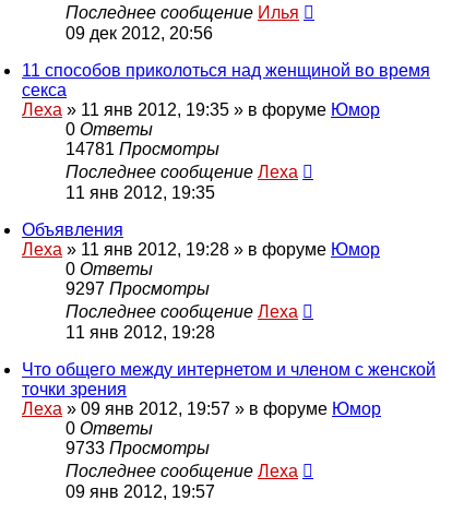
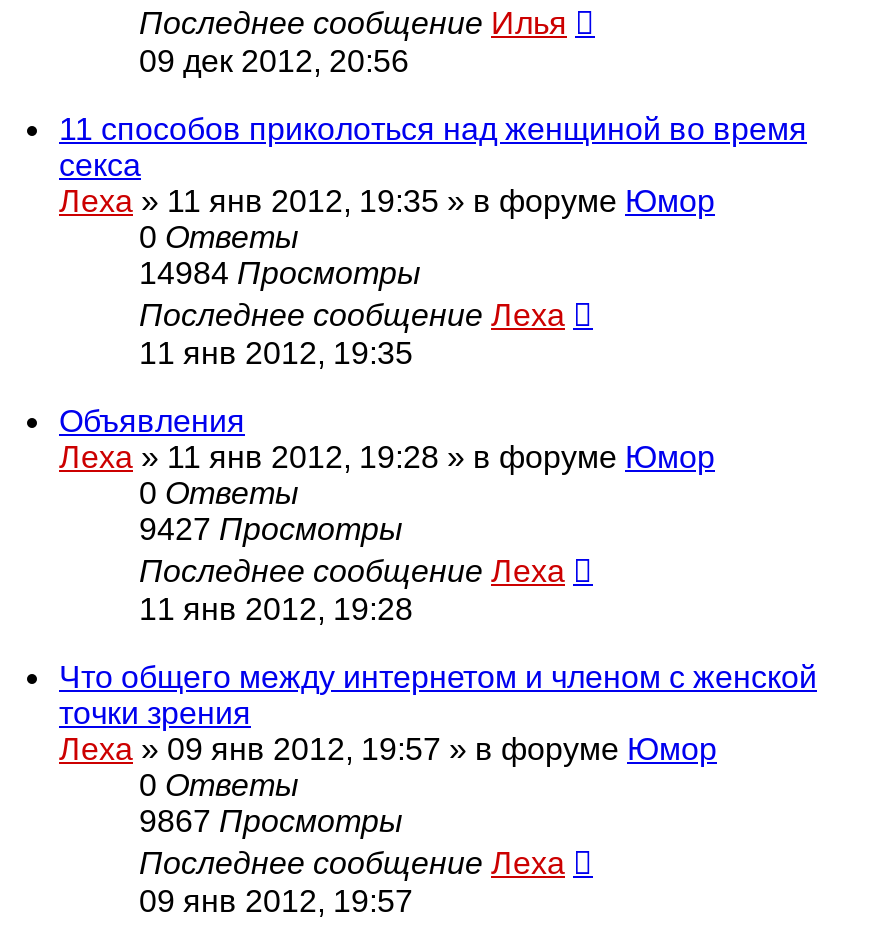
[66,140,219,158] 14781 Просмотры -> [139,256,421,290] 14984 Просмотры
[66,279,210,298] 9297 Просмотры -> [139,512,403,546] 9427 Просмотры
[66,439,210,457] 9733 Просмотры -> [139,804,403,838] 9867 Просмотры

